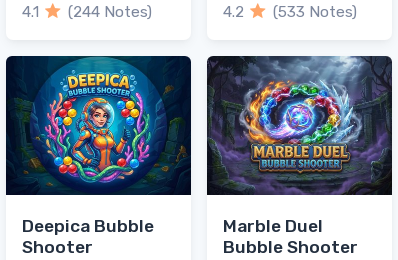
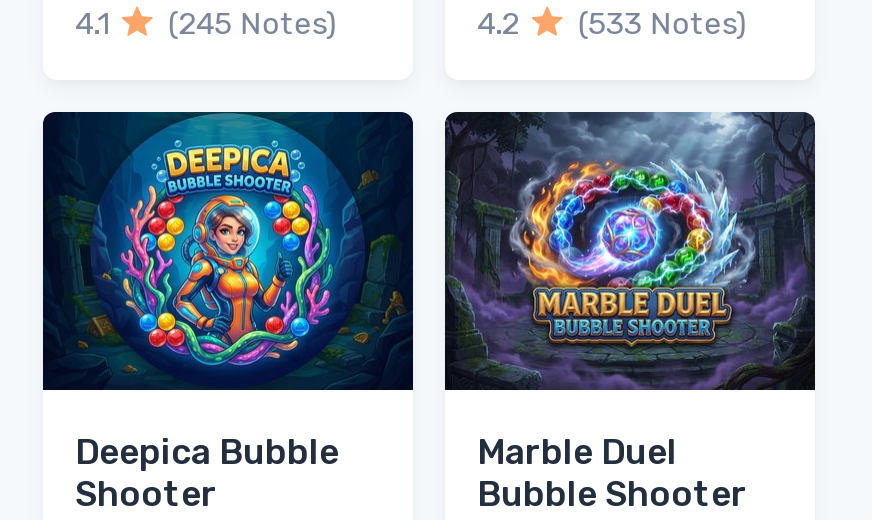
[22,3,152,21] 4.1 (244 Notes) -> [75,7,336,43] 4.1 (245 Notes)

